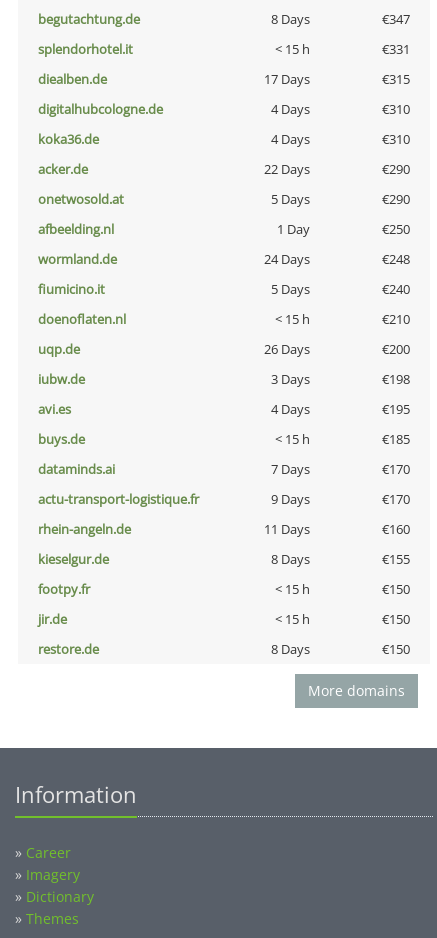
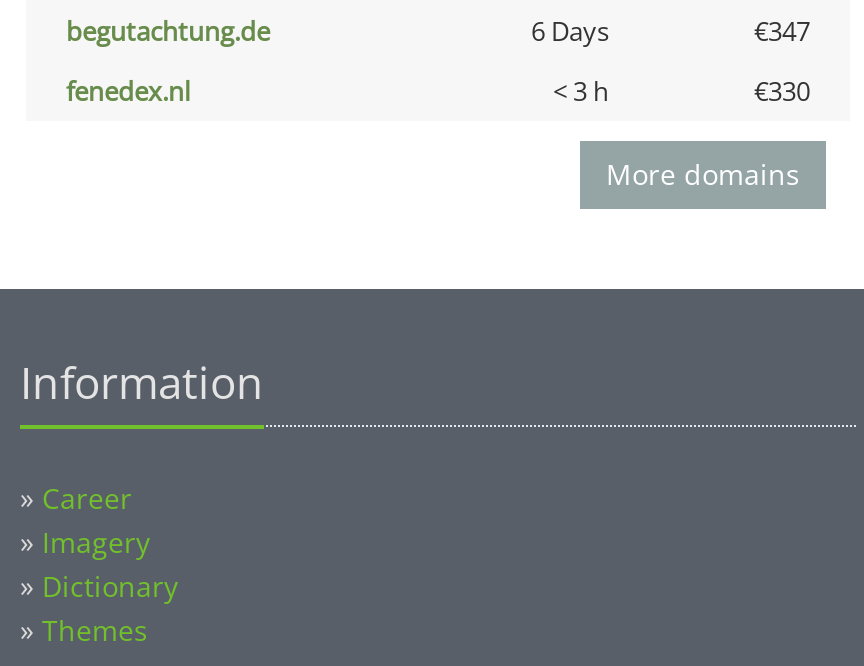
[270,9,309,27] 8 Days -> [531,12,609,48] 6 Days
[38,39,410,657] splendorhotel.it | < 15 h | €331 | diealben.de | 17 Days | €315 | digitalhubcologne.de | 4 Days | €310 | koka36.de | 4 Days | €310 | acker.de | 22 Days | €290 | onetwosold.at | 5 Days | €290 | afbeelding.nl | 1 Day | €250 | wormland.de | 24 Days | €248 | fiumicino.it | 5 Days | €240 | doenoflaten.nl | < 15 h | €210 | uqp.de | 26 Days | €200 | iubw.de | 3 Days | €198 | avi.es | 4 Days | €195 | buys.de | < 15 h | €185 | dataminds.ai | 7 Days | €170 | actu-transport-logistique.fr | 9 Days | €170 | rhein-angeln.de | 11 Days | €160 | kieselgur.de | 8 Days | €155 | footpy.fr | < 15 h | €150 | jir.de | < 15 h | €150 | restore.de | 8 Days | €150 -> [66,72,810,108] fenedex.nl | < 3 h | €330

